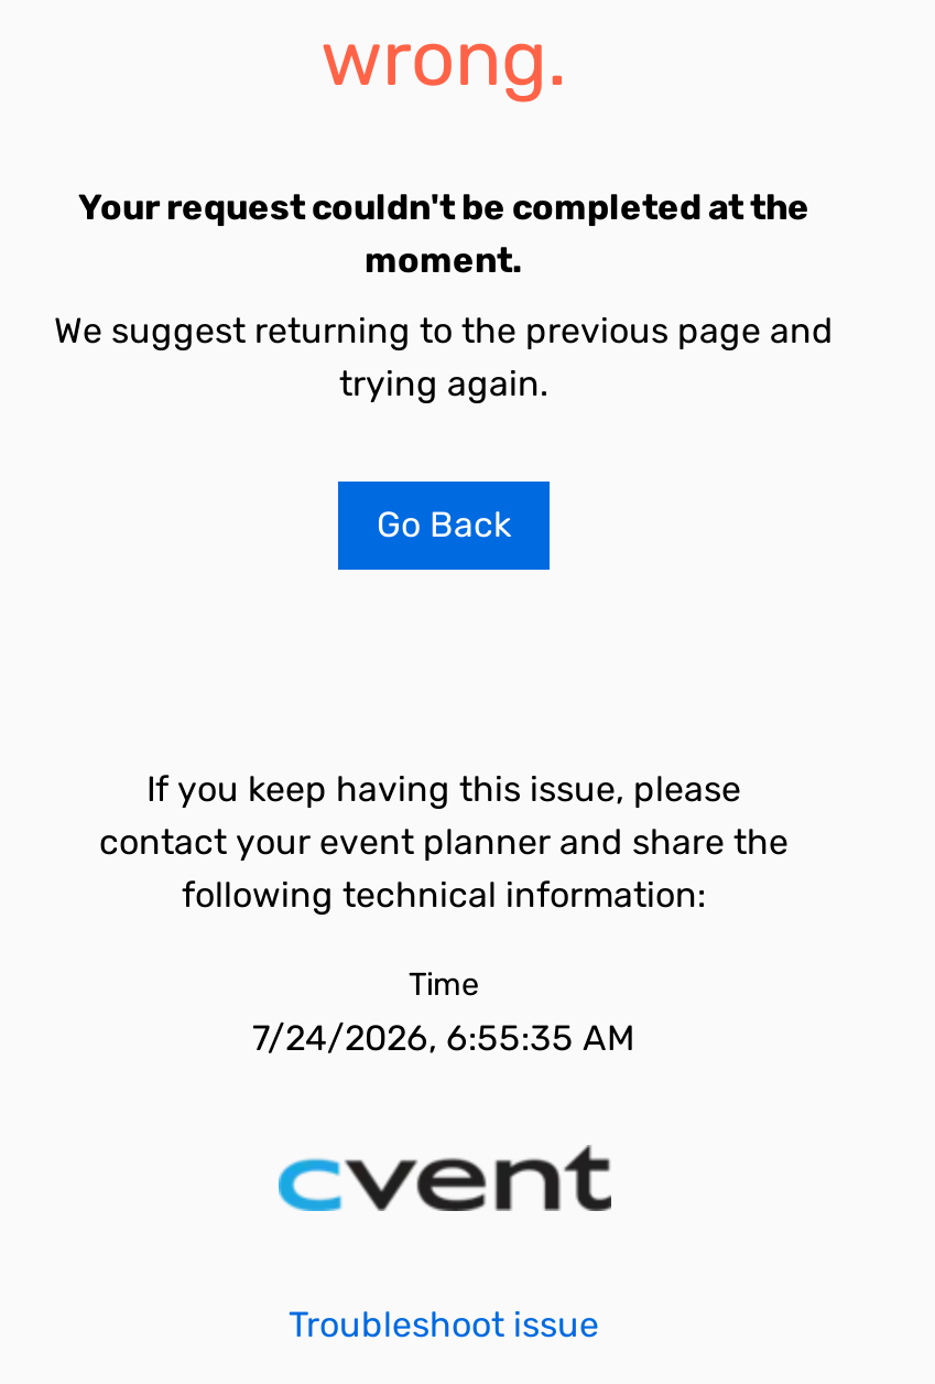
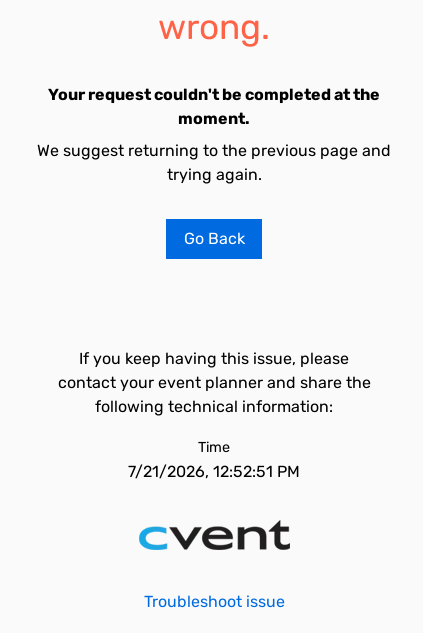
[252,1017,635,1059] 7/24/2026, 6:55:35 AM -> [128,462,300,481] 7/21/2026, 12:52:51 PM

